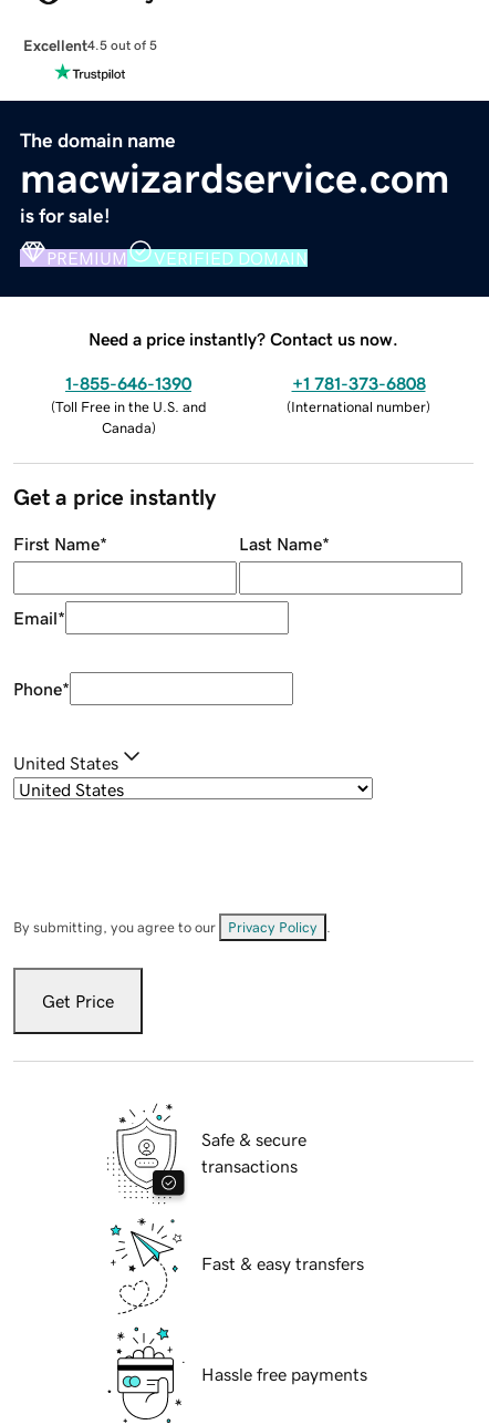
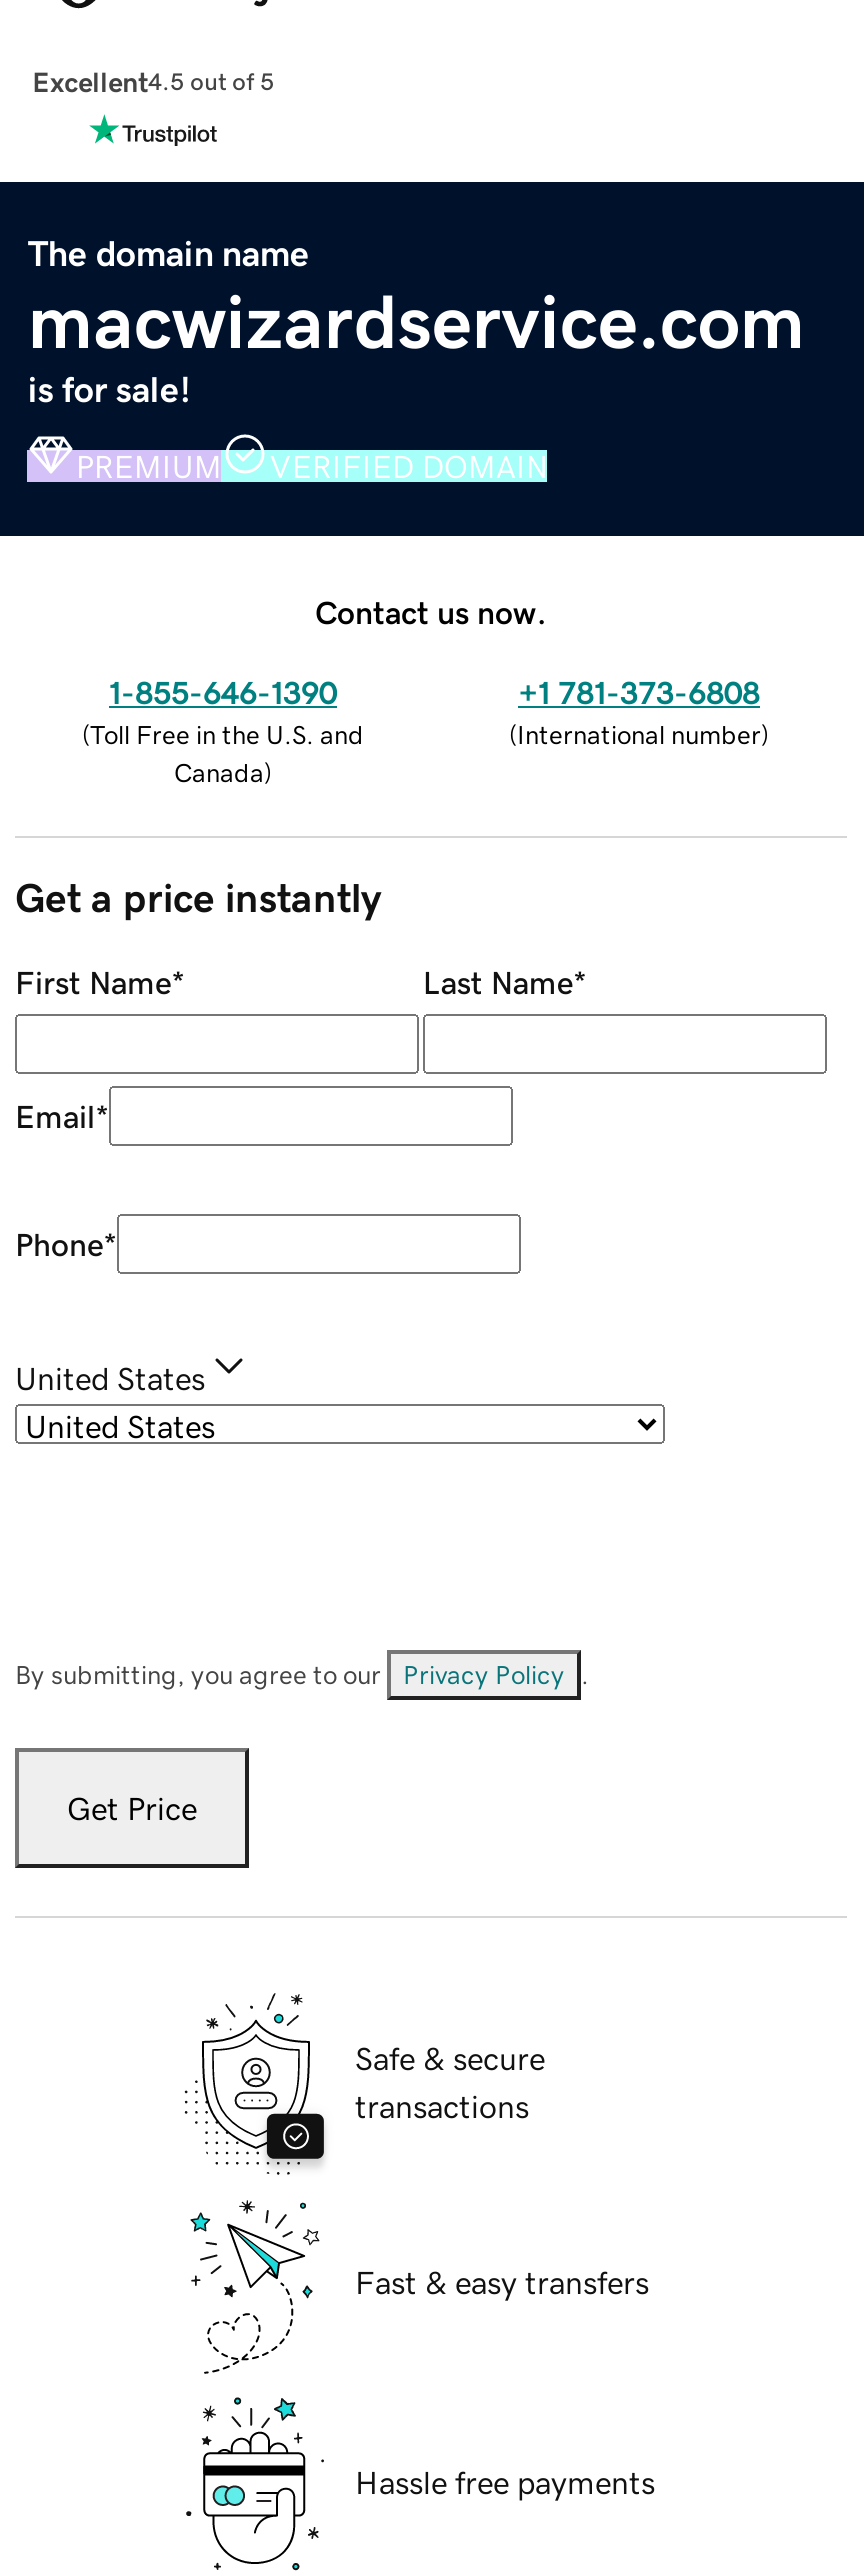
[89,330,398,347] Need a price instantly? Contact us now. -> [315,595,547,627] Contact us now.

